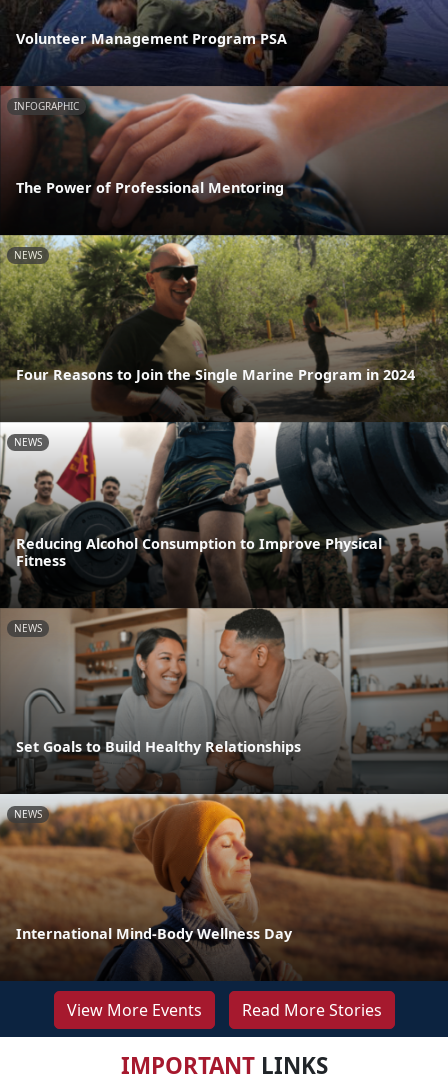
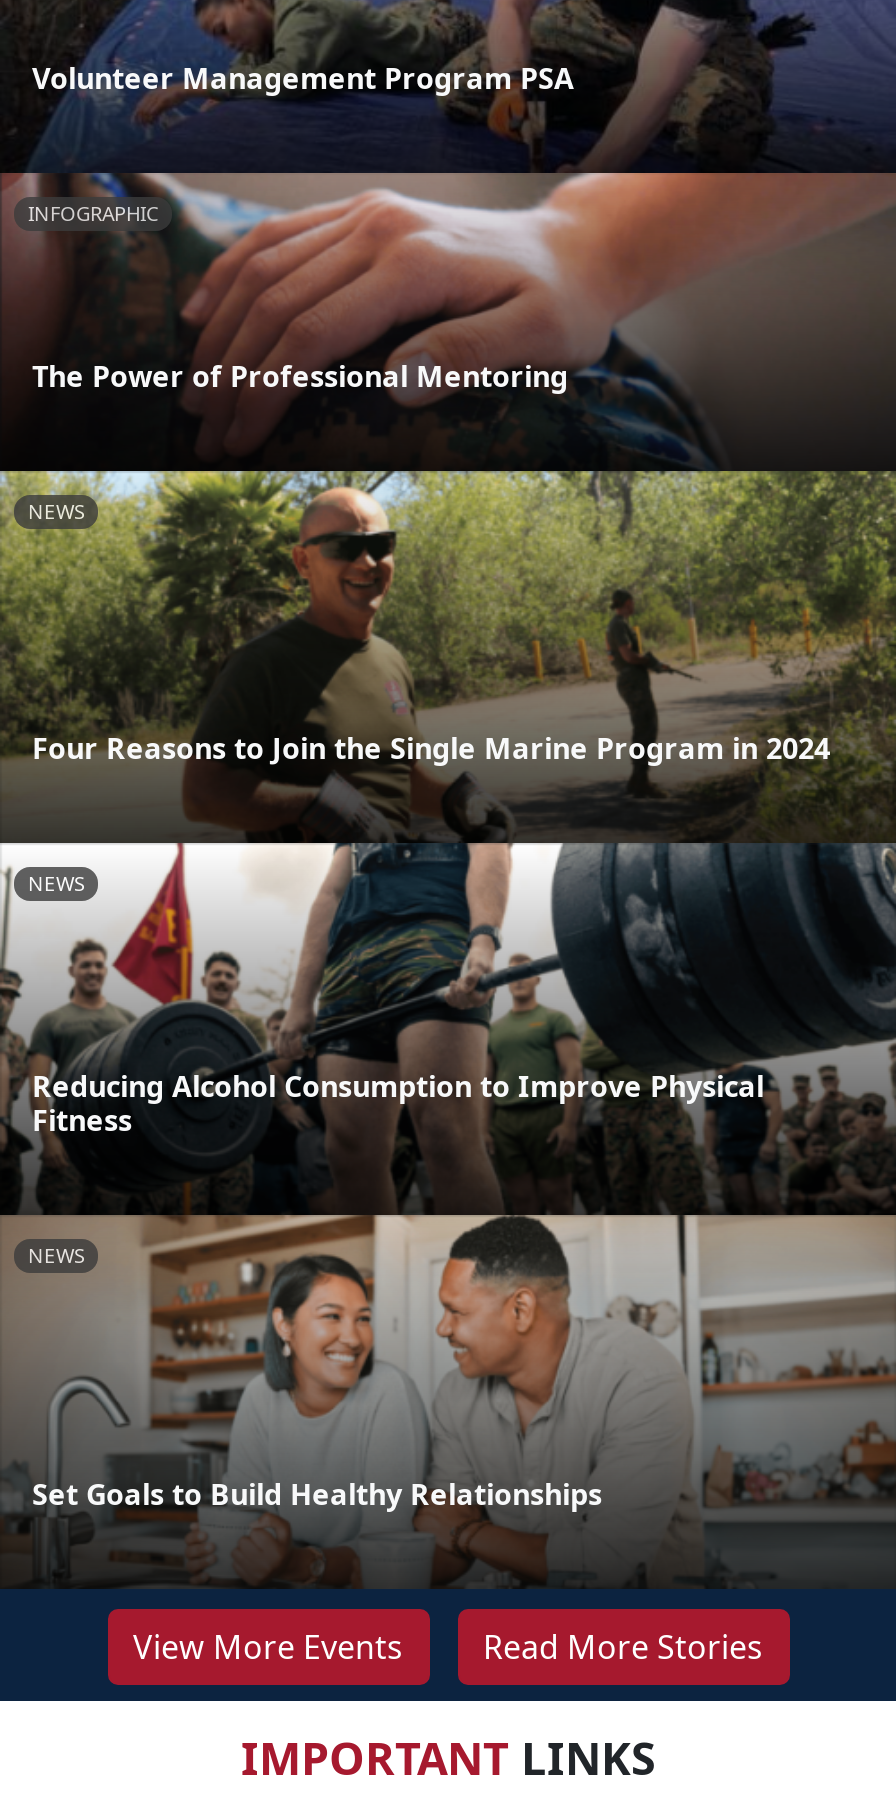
[3,793,445,980] [image] | NEWS -> none
[16,924,292,943] International Mind-Body Wellness Day -> none

